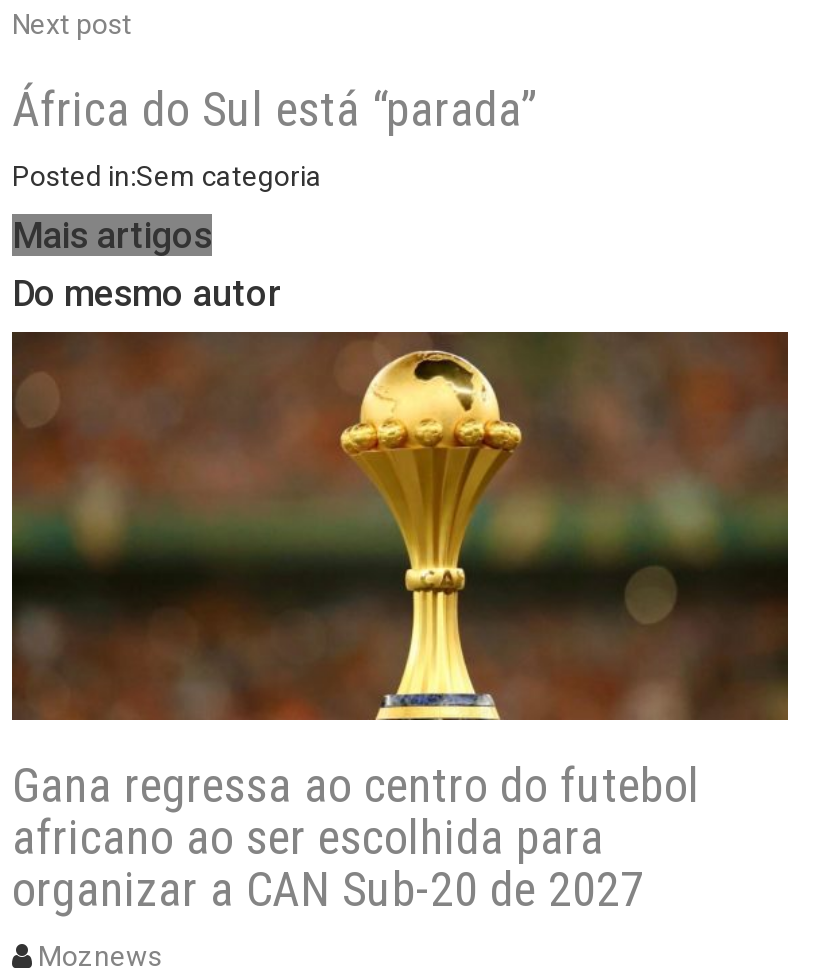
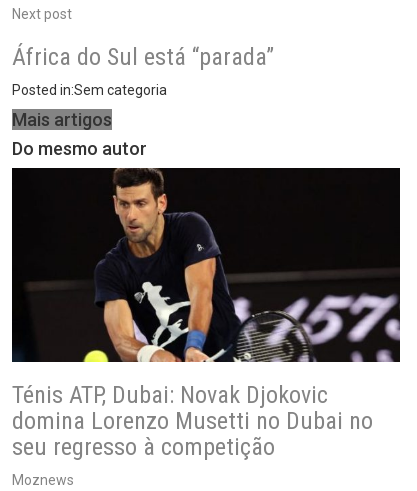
[12,332,790,918] [image] | Gana regressa ao centro do futebol | africano ao ser escolhida para | organizar a CAN Sub-20 de 2027 -> [12,168,401,461] [image] | Ténis ATP, Dubai: Novak Djokovic | domina Lorenzo Musetti no Dubai no | seu regresso à competição

